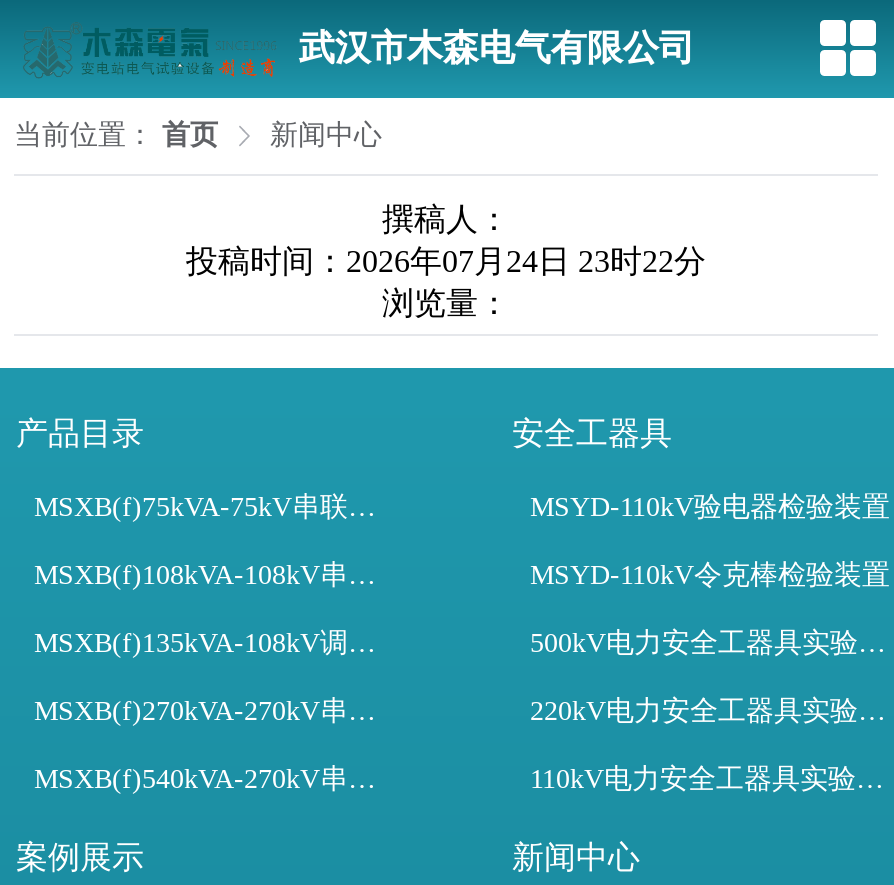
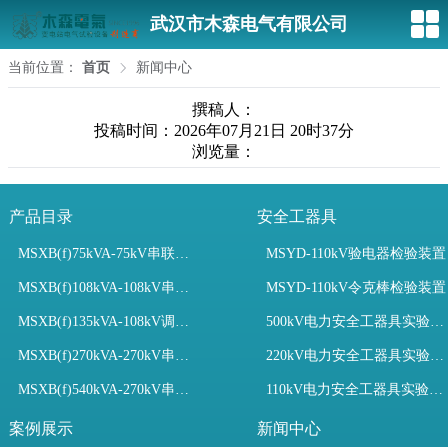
[186,244,706,278] 投稿时间：2026年07月24日 23时22分 -> [94,122,354,139] 投稿时间：2026年07月21日 20时37分

